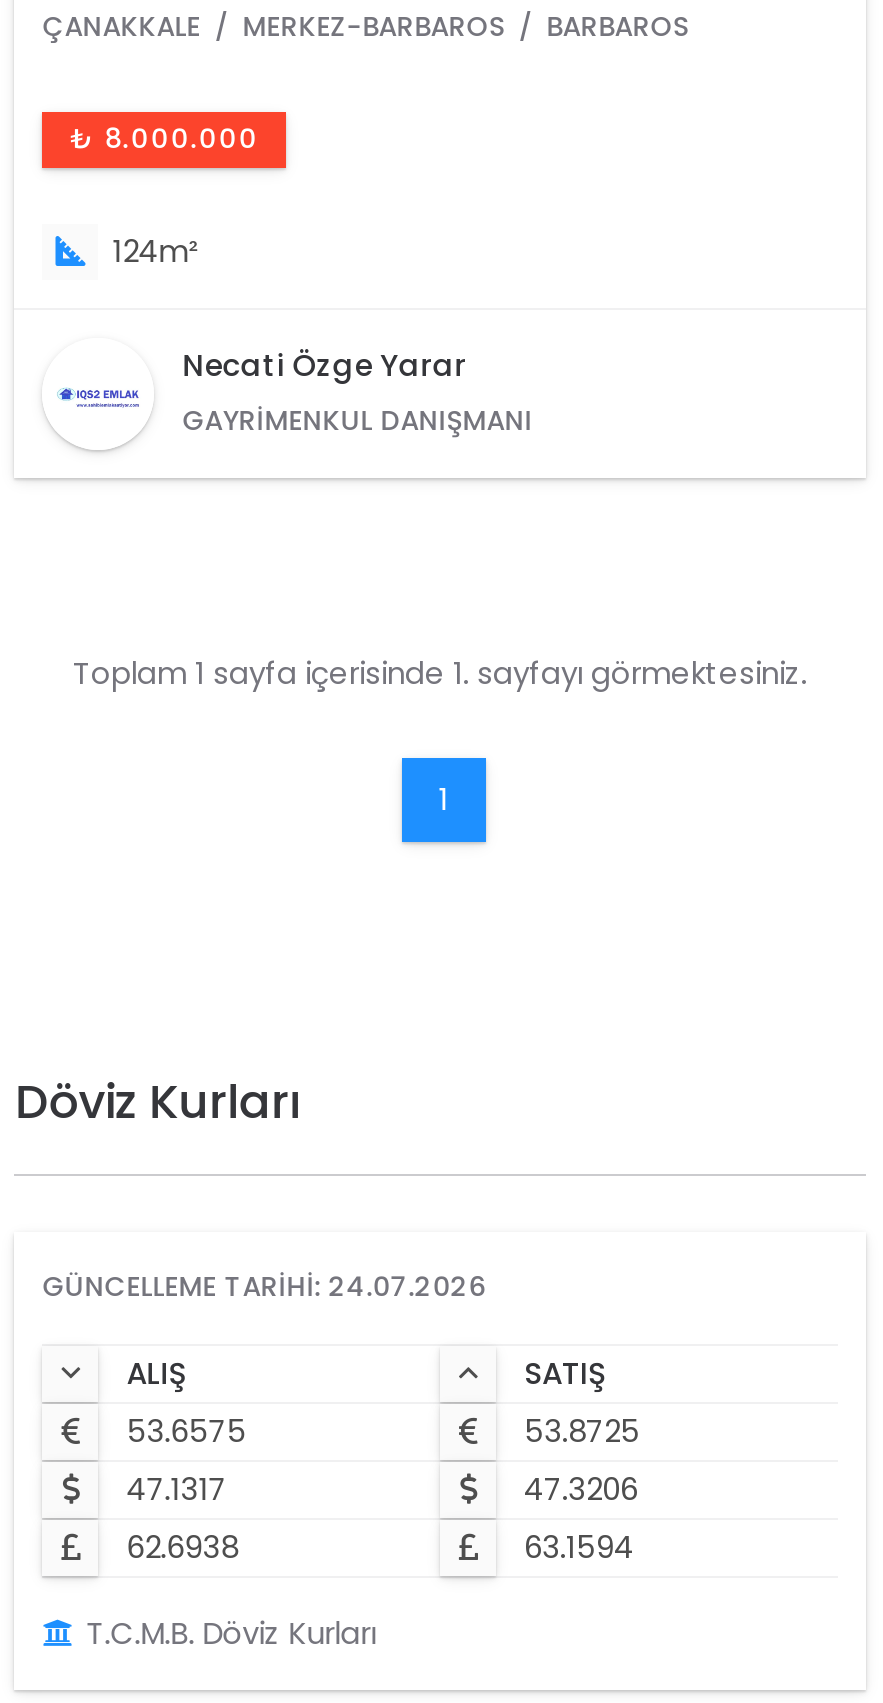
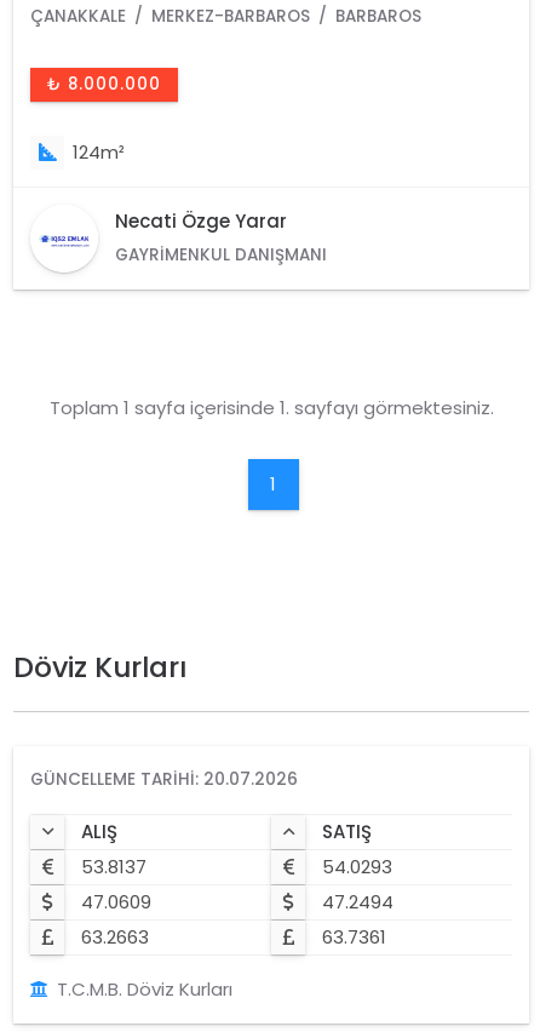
[42,1267,486,1305] GÜNCELLEME TARIHI: 24.07.2026 -> [31,767,298,790] GÜNCELLEME TARIHI: 20.07.2026
[126,1409,246,1451] 53.6575 -> [81,853,147,879] 53.8137
[524,1409,640,1451] 53.8725 -> [322,853,392,879] 54.0293
[126,1467,226,1509] 47.1317 -> [81,889,152,914] 47.0609
[524,1467,638,1509] 47.3206 -> [322,889,393,914] 47.2494
[126,1525,238,1567] 62.6938 -> [81,924,149,949] 63.2663
[524,1525,634,1567] 63.1594 -> [322,924,386,949] 63.7361

